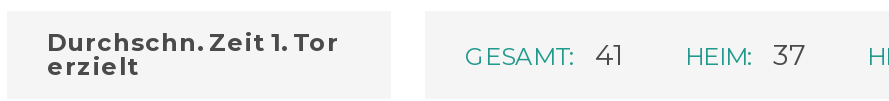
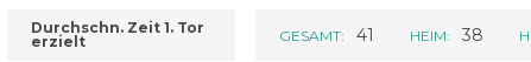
[773,37,807,73] 37 -> [462,25,483,46] 38

